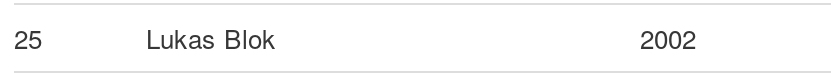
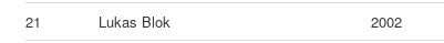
[14,19,42,57] 25 -> [25,11,41,32] 21

